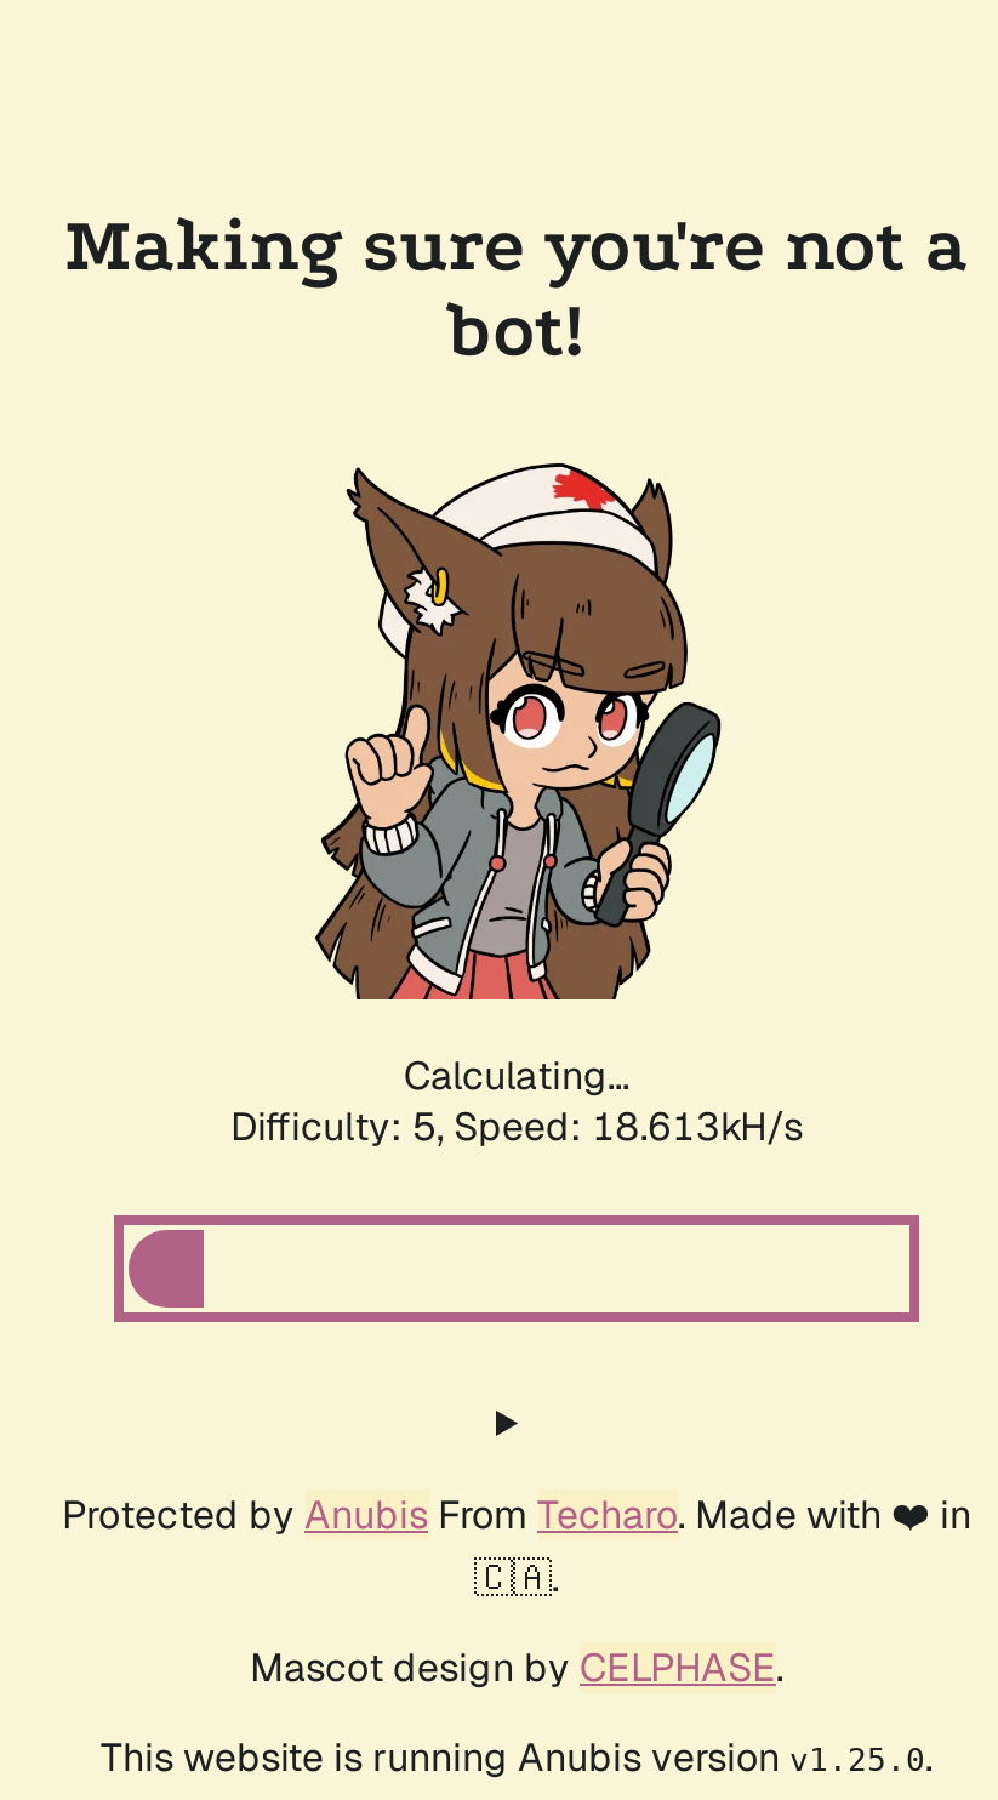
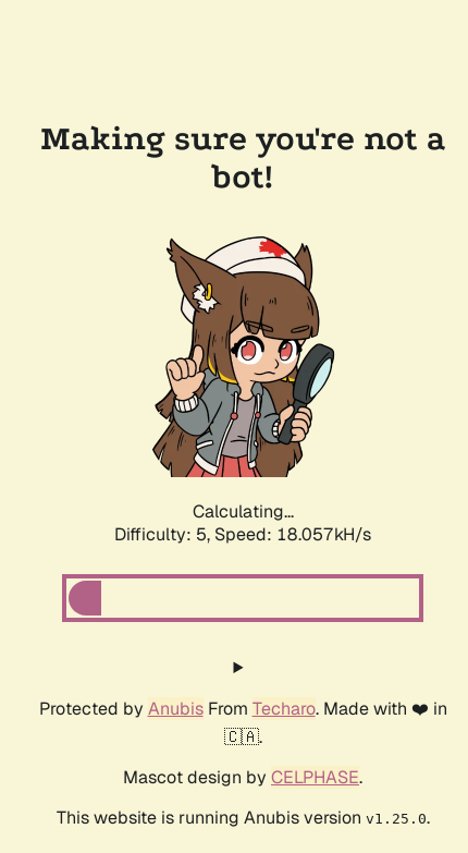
[230,1101,803,1152] Difficulty: 5, Speed: 18.613kH/s -> [114,523,371,546] Difficulty: 5, Speed: 18.057kH/s

